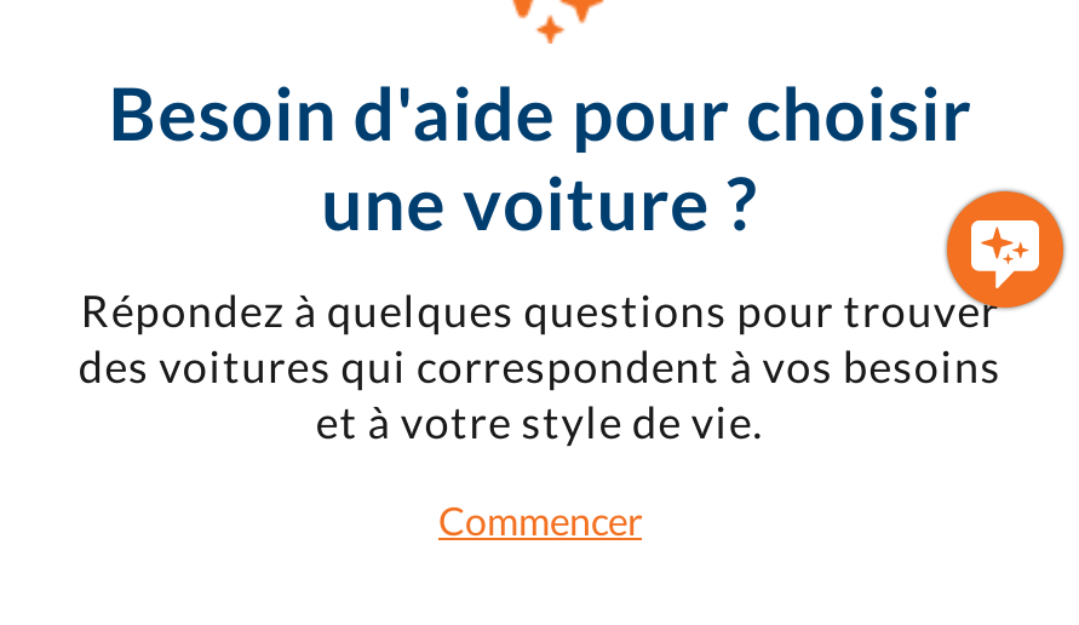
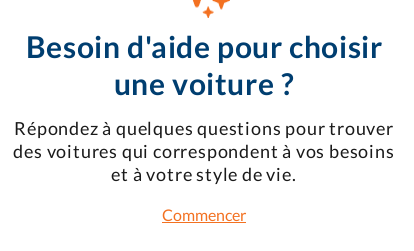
[942,187,1068,312] [image] -> none

